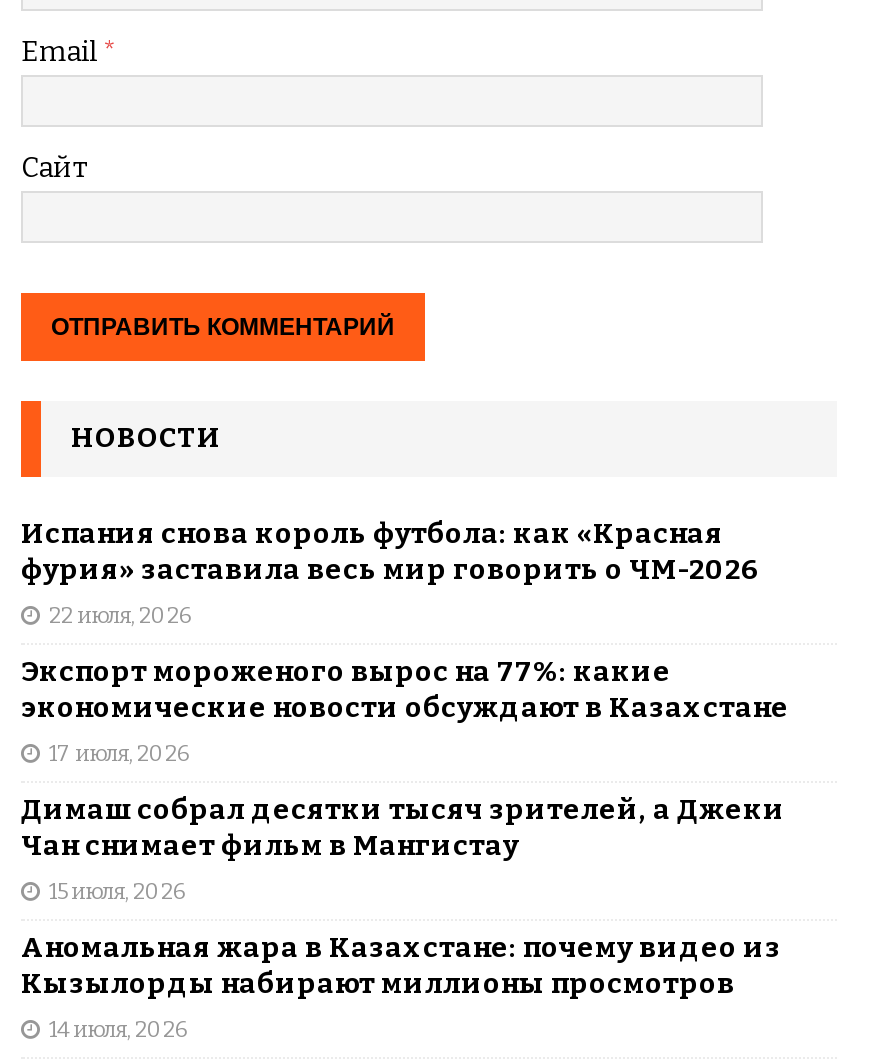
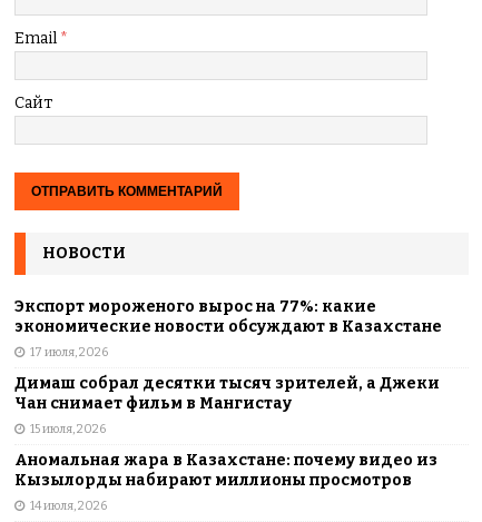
[21,516,759,628] Испания снова король футбола: как «Красная | фурия» заставила весь мир говорить о ЧМ-2026 | 22 июля, 2026 -> none

